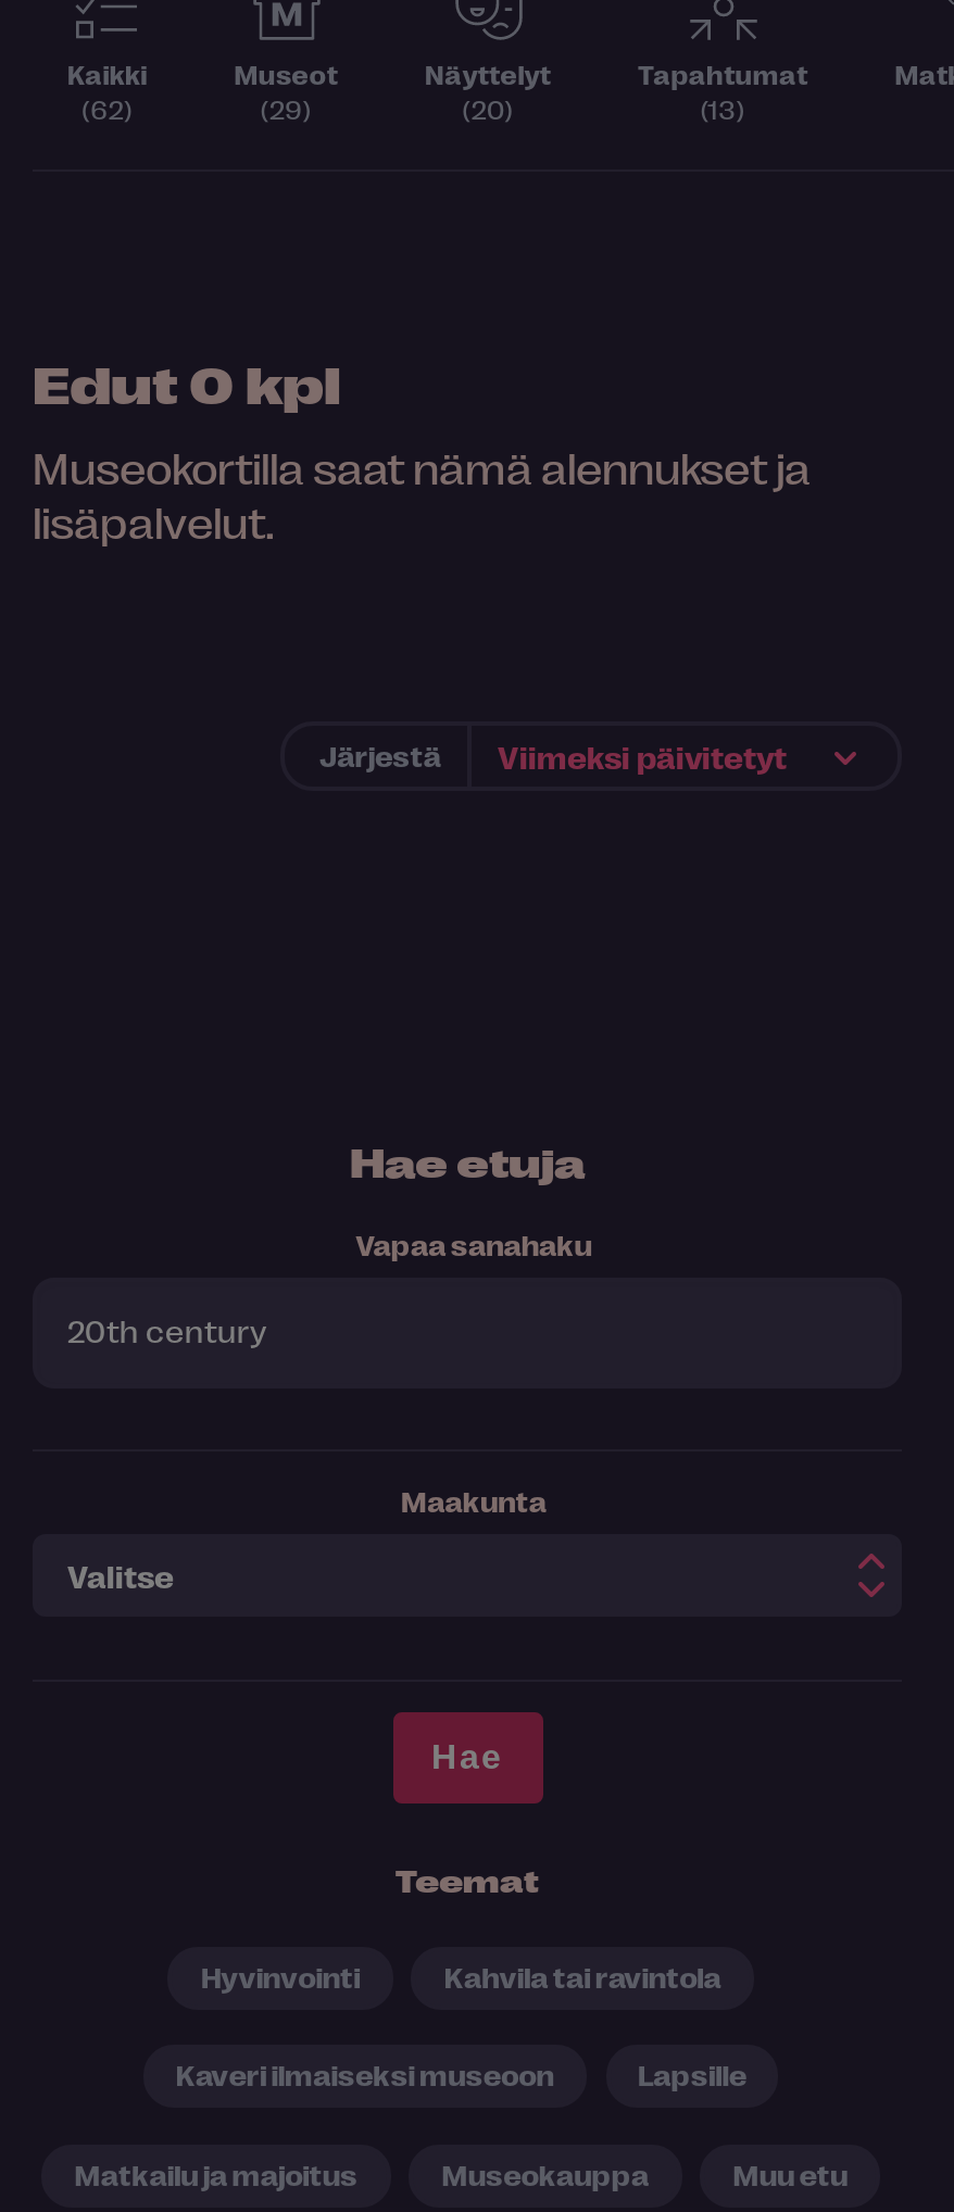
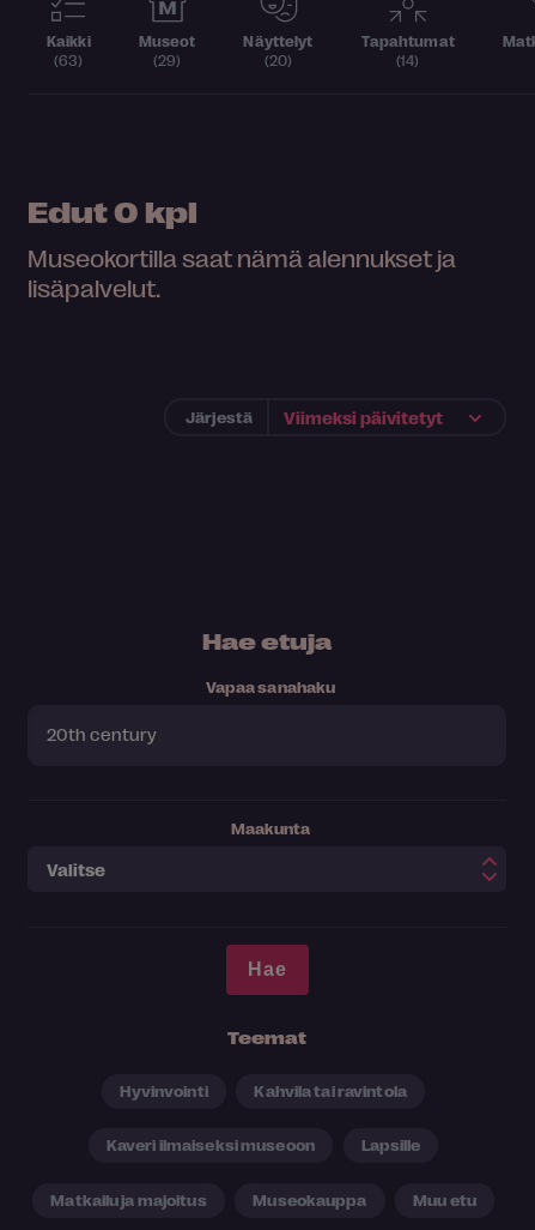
[82,93,133,124] (62) -> [54,52,83,68] (63)
[701,93,745,124] (13) -> [396,52,419,68] (14)

